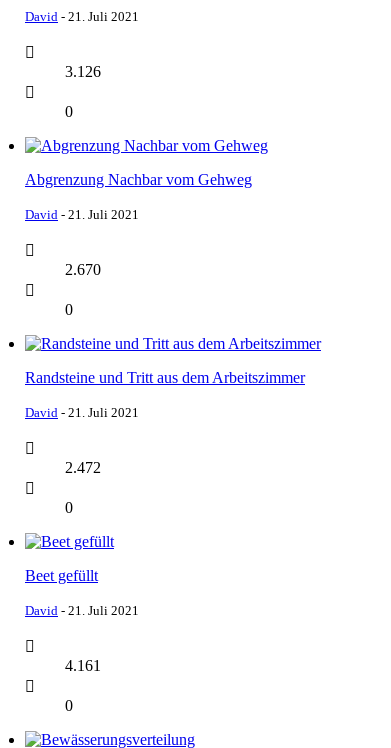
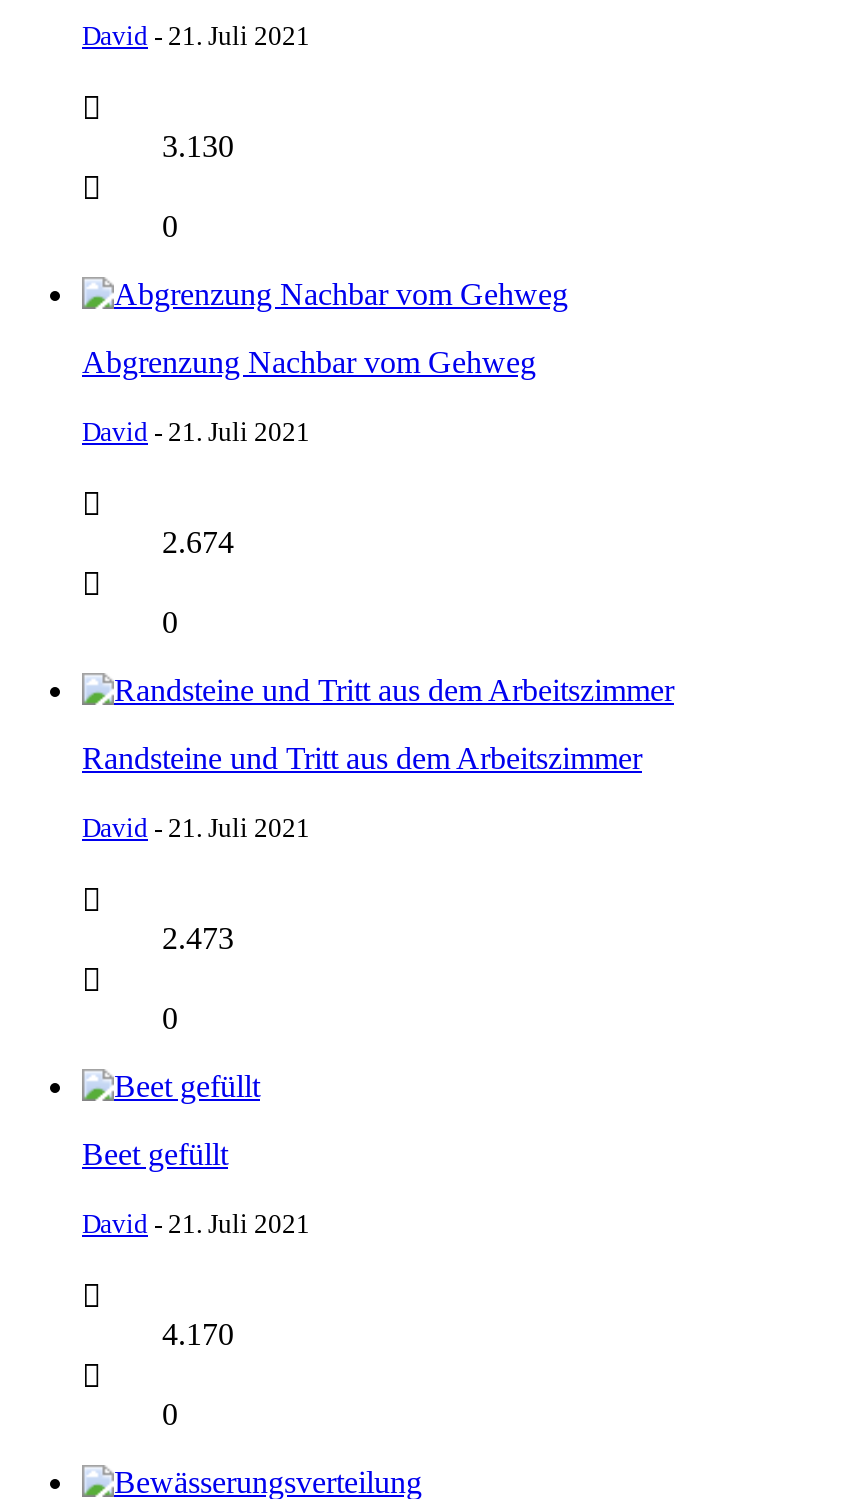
[65,63,101,80] 3.126 -> [162,129,234,163] 3.130
[65,261,101,278] 2.670 -> [162,525,234,559] 2.674
[65,459,101,476] 2.472 -> [162,921,234,955] 2.473
[65,657,101,674] 4.161 -> [162,1317,234,1351] 4.170

